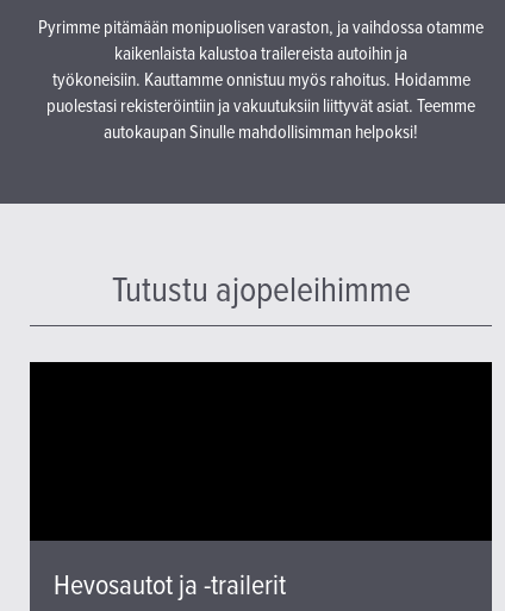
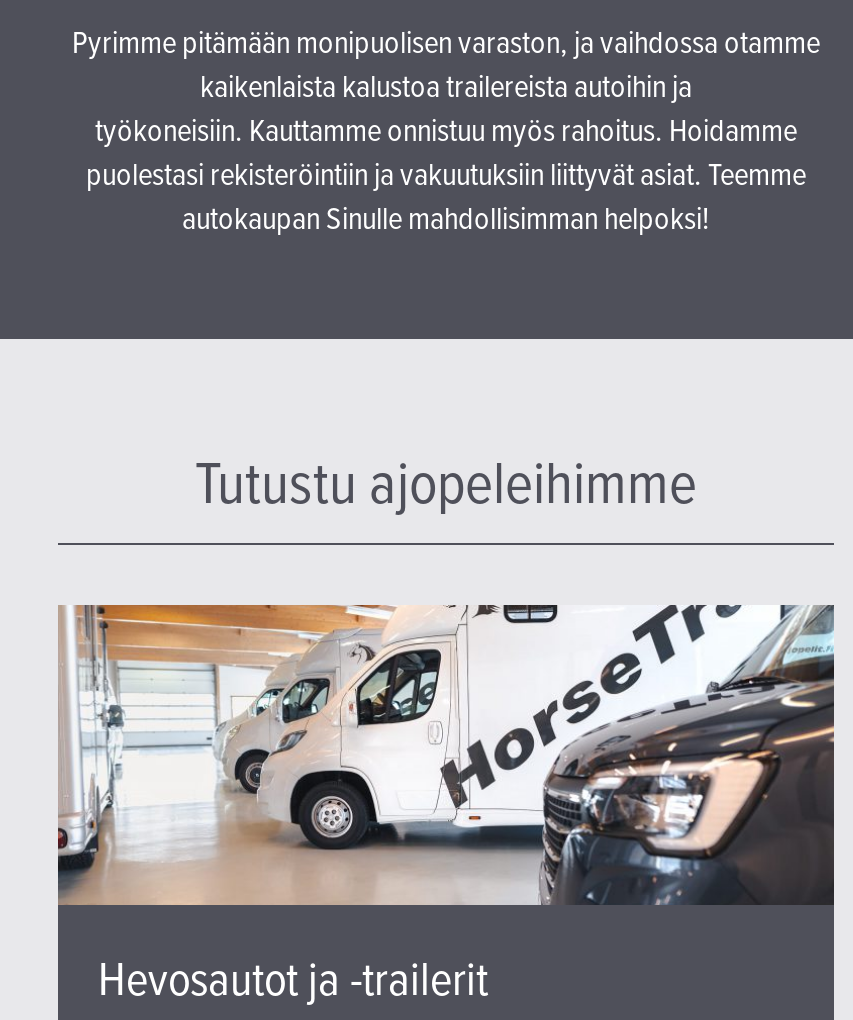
none -> [56,603,836,907] [image]

